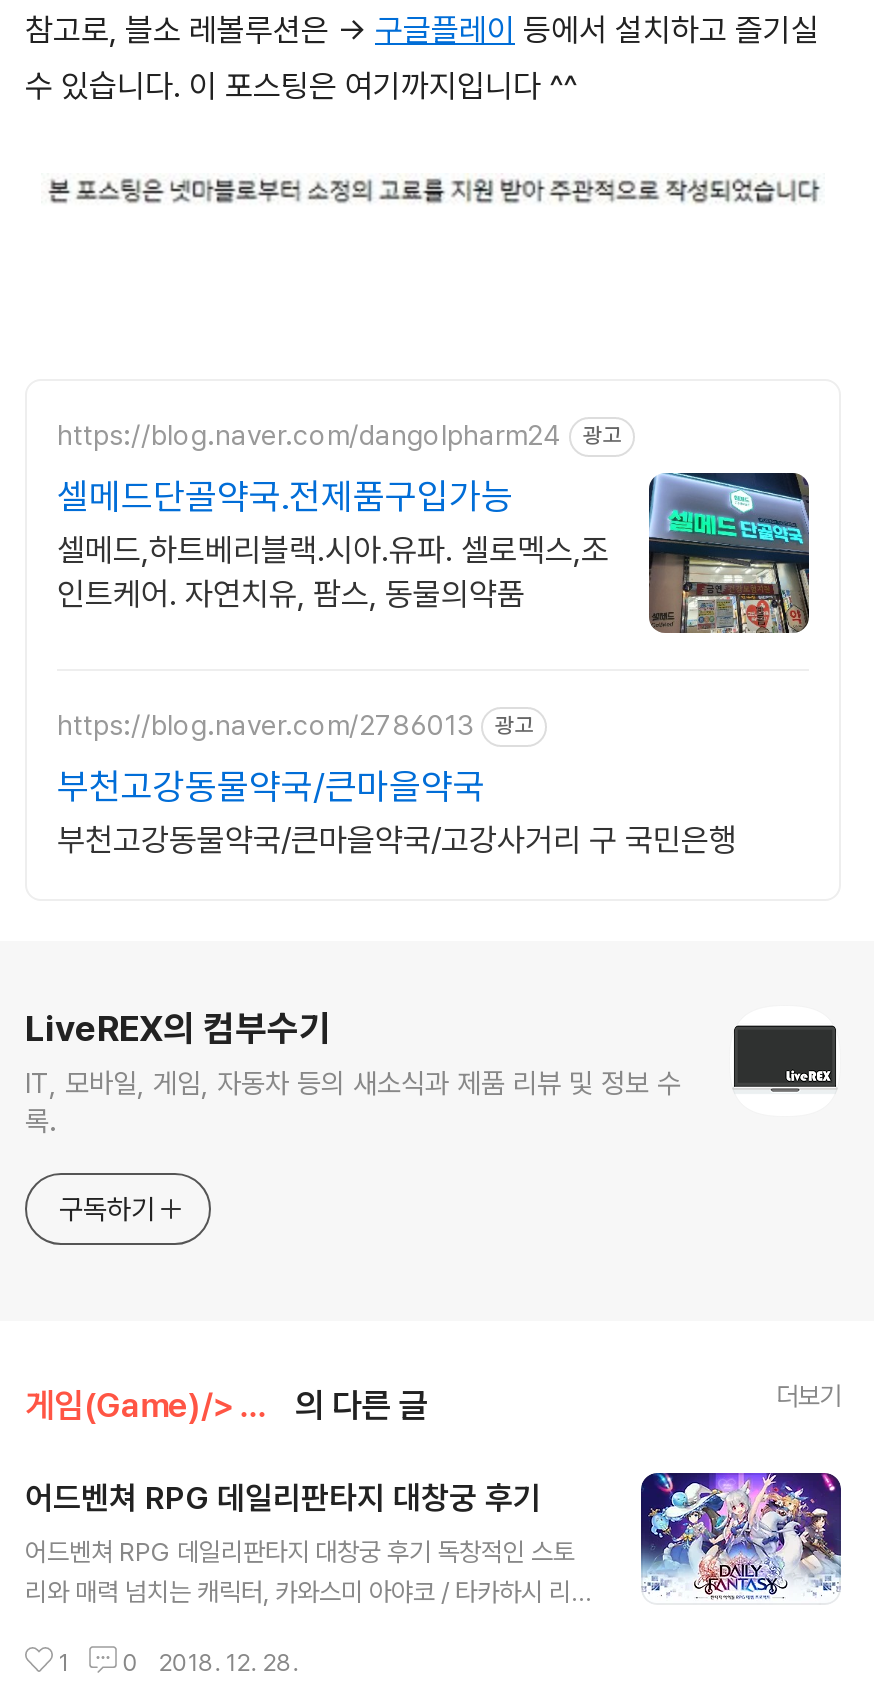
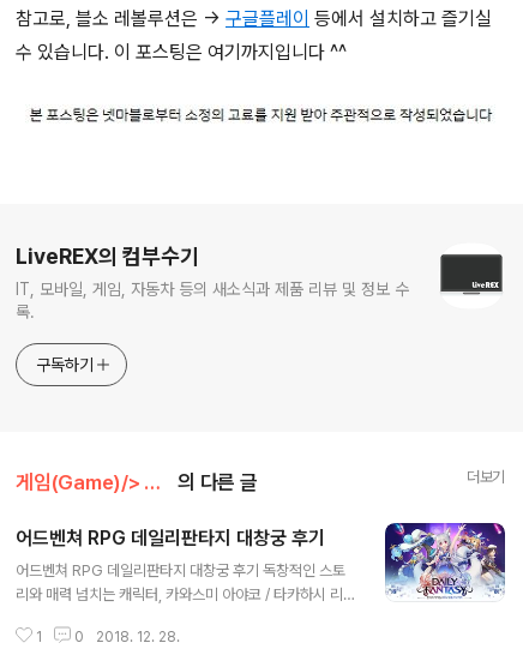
[57,419,811,635] [image] | https://blog.naver.com/dangolpharm24 | 광고 | 셀메드단골약국.전제품구입가능 | 셀메드,하트베리블랙.시아.유파. 셀로멕스,조 | 인트케어. 자연치유, 팜스, 동물의약품 -> none
[57,709,737,859] https://blog.naver.com/2786013 | 광고 | 부천고강동물약국/큰마을약국 | 부천고강동물약국/큰마을약국/고강사거리 구 국민은행 -> none

